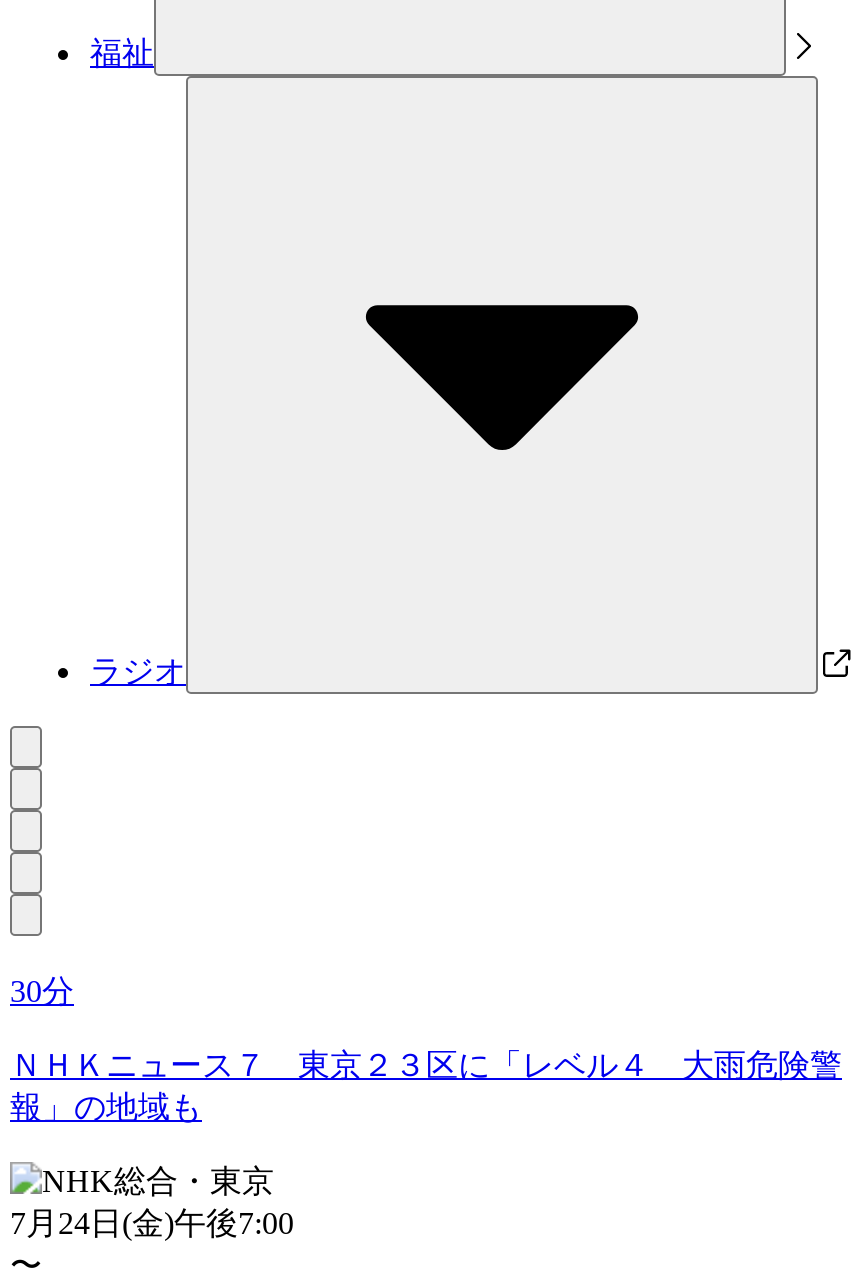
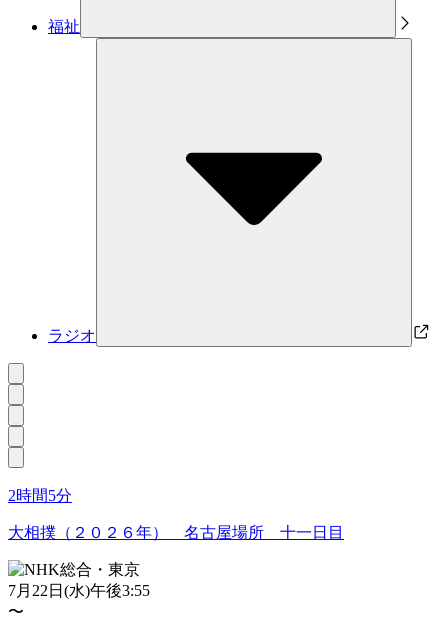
[10,973,74,1007] 30分 -> [8,487,72,504] 2時間5分
[10,1047,842,1123] ＮＨＫニュース７ 東京２３区に「レベル４ 大雨危険警 | 報」の地域も -> [8,524,344,541] 大相撲（２０２６年） 名古屋場所 十一日目
[10,1205,294,1239] 7月24日(金)午後7:00 -> [8,582,150,599] 7月22日(水)午後3:55

